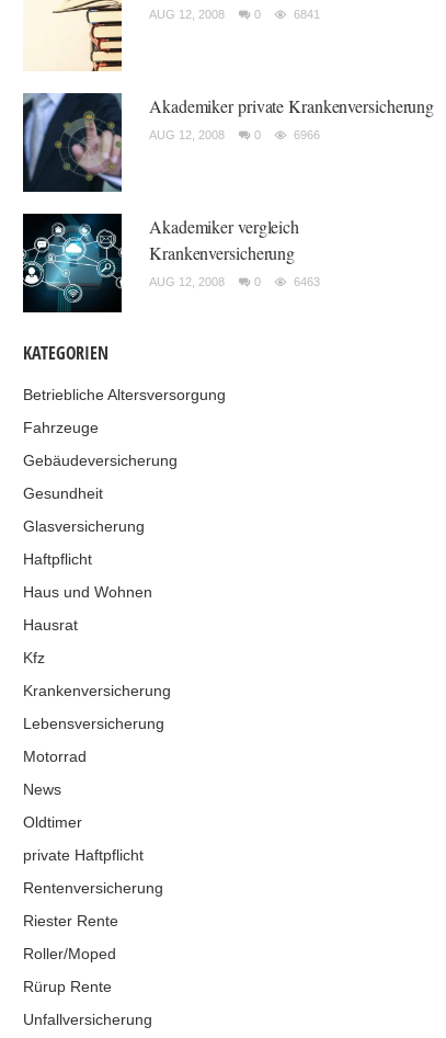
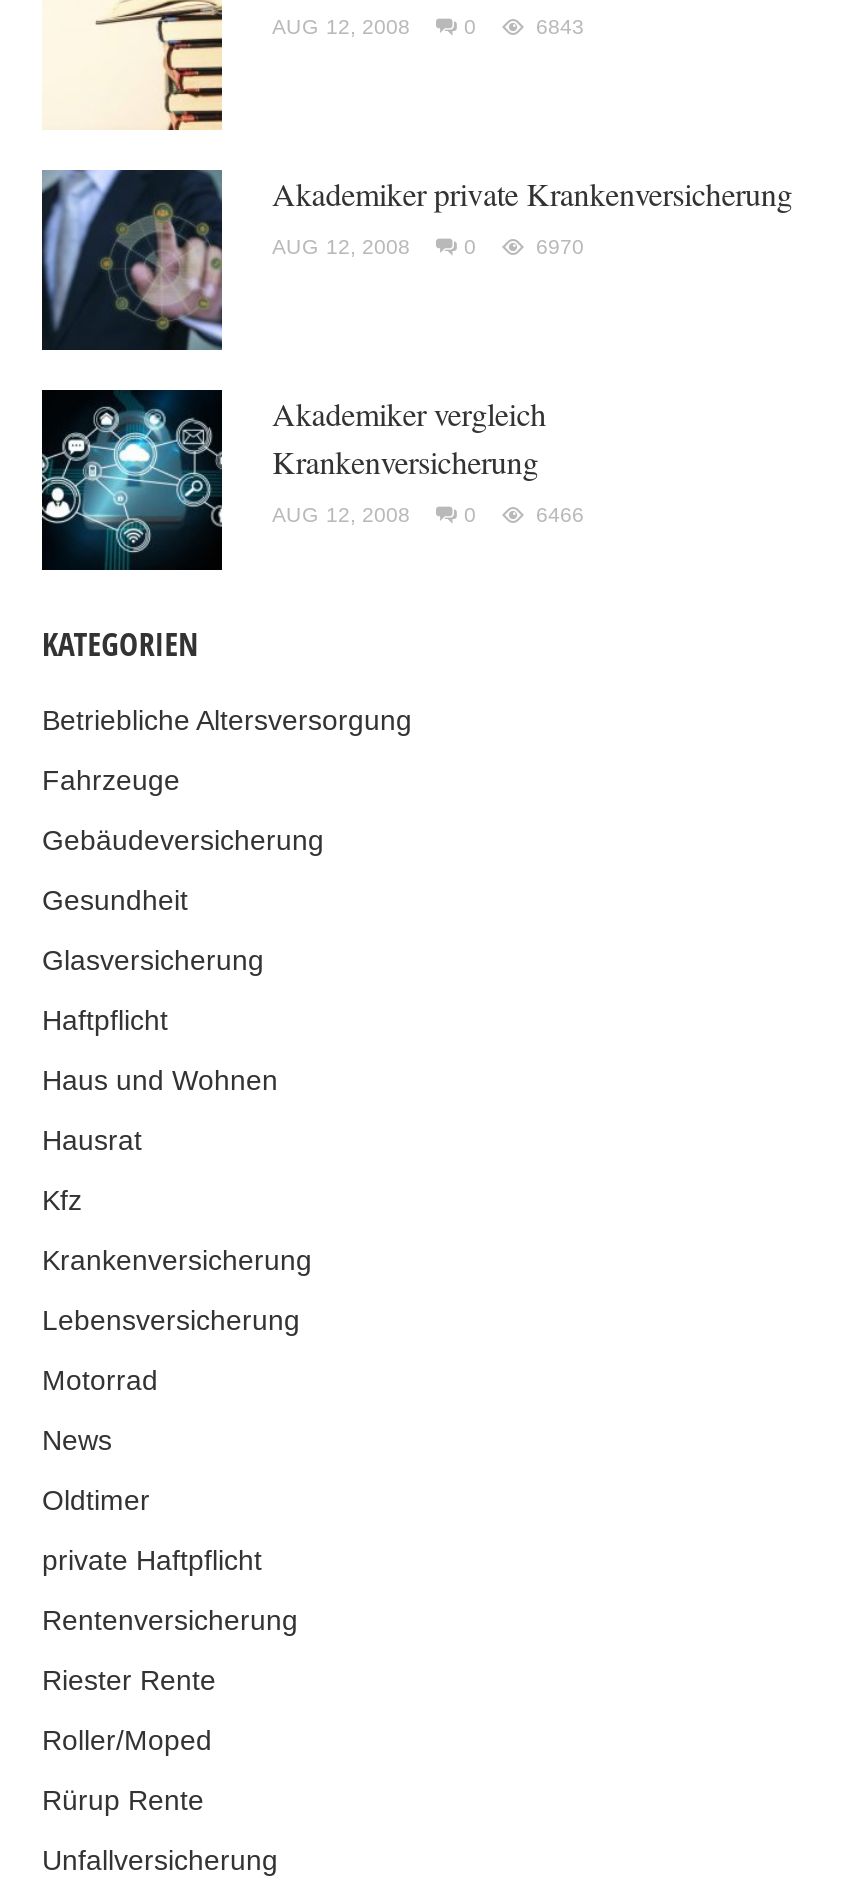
[294,8,320,21] 6841 -> [536,14,584,38] 6843
[294,128,320,141] 6966 -> [536,234,584,258] 6970
[294,275,320,288] 6463 -> [536,502,584,526] 6466

